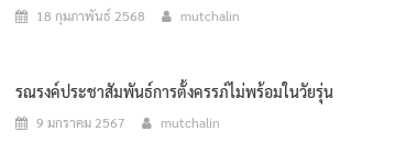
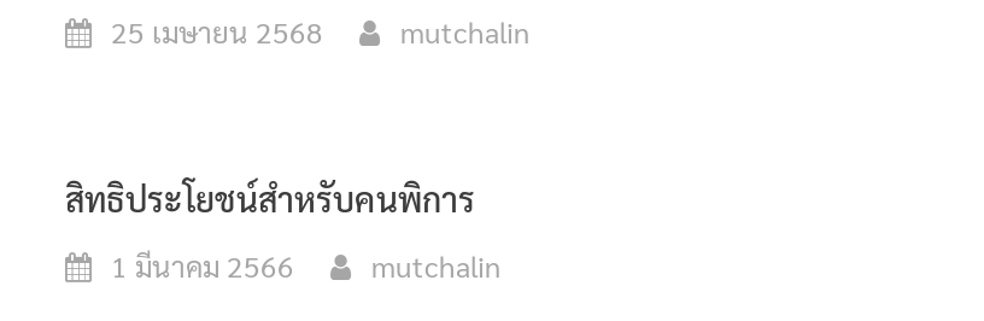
[36,7,145,25] 18 กุมภาพันธ์ 2568 -> [111,11,323,49] 25 เมษายน 2568
[15,82,333,102] รณรงค์ประชาสัมพันธ์การตั้งครรภ์ไม่พร้อมในวัยรุ่น -> [65,175,475,218] สิทธิประโยชน์สำหรับคนพิการ
[36,114,125,131] 9 มกราคม 2567 -> [111,245,294,283] 1 มีนาคม 2566

